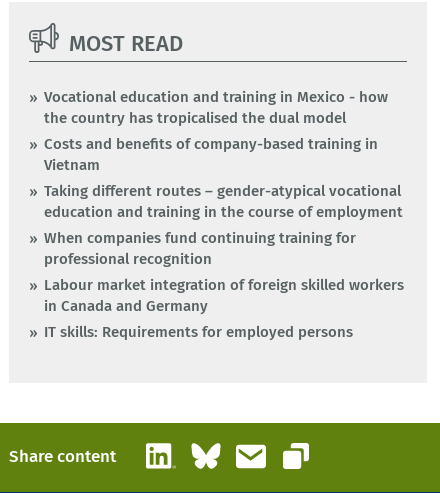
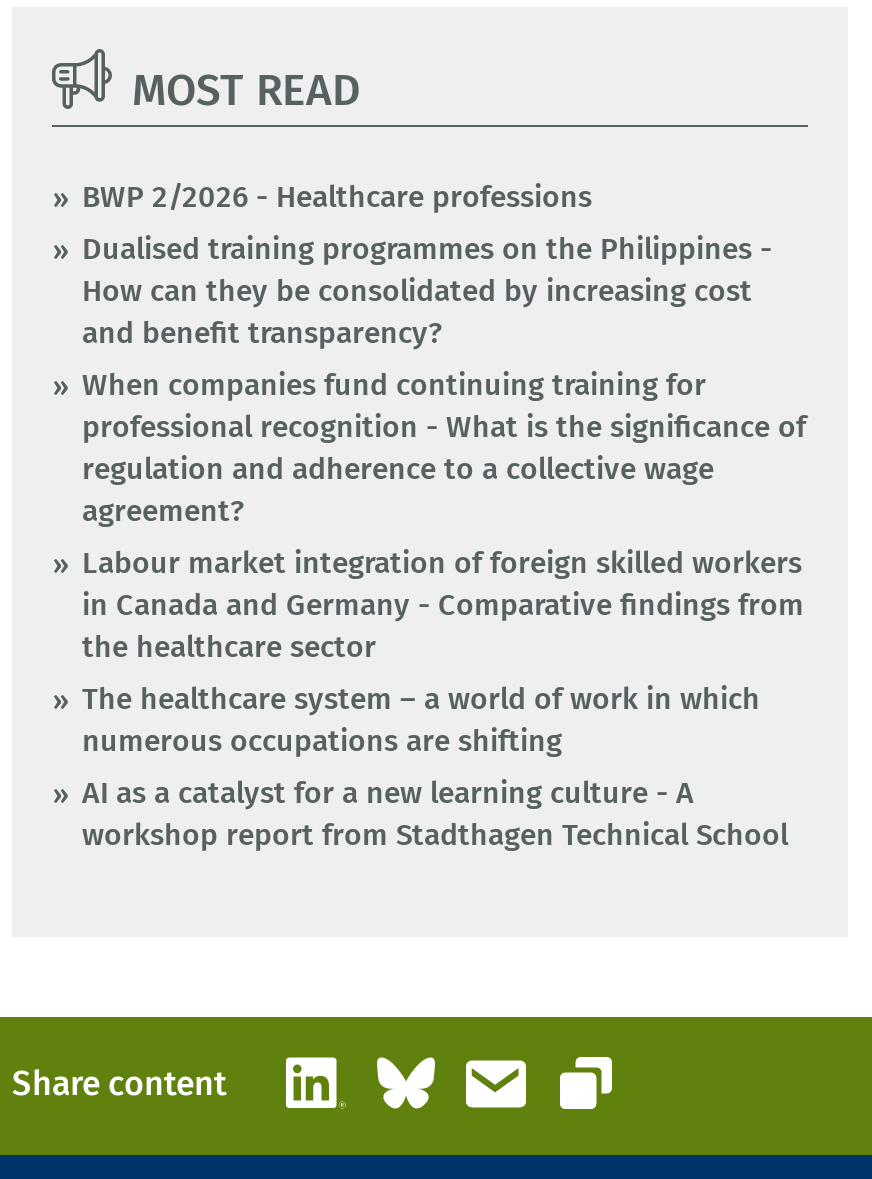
[44,88,403,221] Vocational education and training in Mexico - how | the country has tropicalised the dual model | Costs and benefits of company-based training in | Vietnam | Taking different routes – gender-atypical vocational | education and training in the course of employment -> [82,179,772,351] BWP 2/2026 - Healthcare professions | Dualised training programmes on the Philippines - | How can they be consolidated by increasing cost | and benefit transparency?
moved [44,229,356,247] -> [82,367,706,403]: When companies fund continuing training for
[44,250,212,268] professional recognition -> [82,409,806,529] professional recognition - What is the significance of | regulation and adherence to a collective wage | agreement?
[44,297,353,341] in Canada and Germany | IT skills: Requirements for employed persons -> [82,587,804,853] in Canada and Germany - Comparative findings from | the healthcare sector | The healthcare system – a world of work in which | numerous occupations are shifting | AI as a catalyst for a new learning culture - A | workshop report from Stadthagen Technical School

